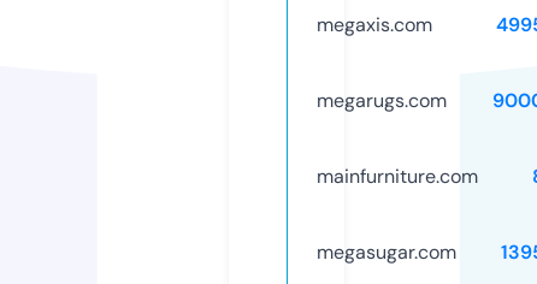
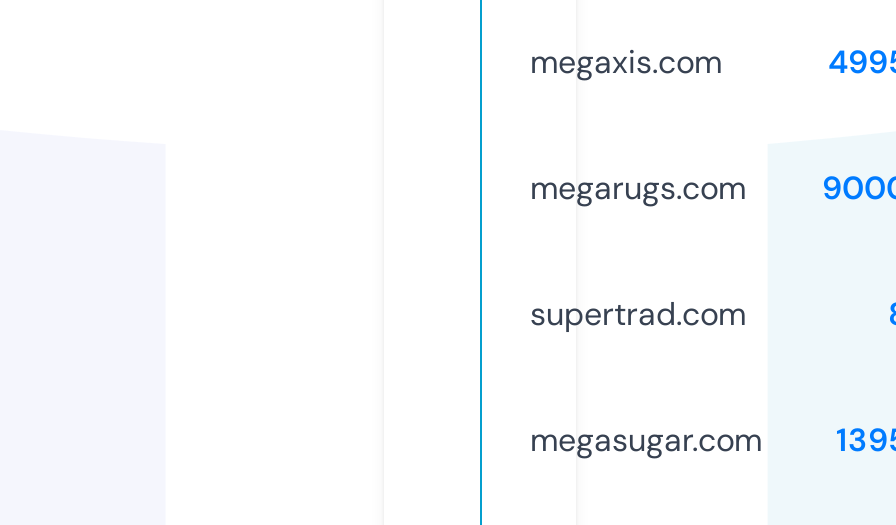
[317,163,478,189] mainfurniture.com -> [530,293,746,335] supertrad.com

